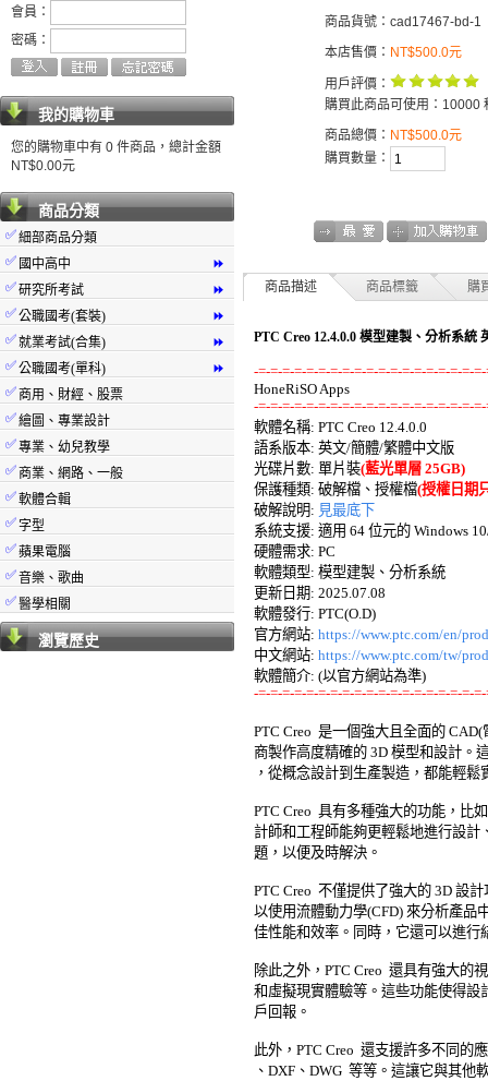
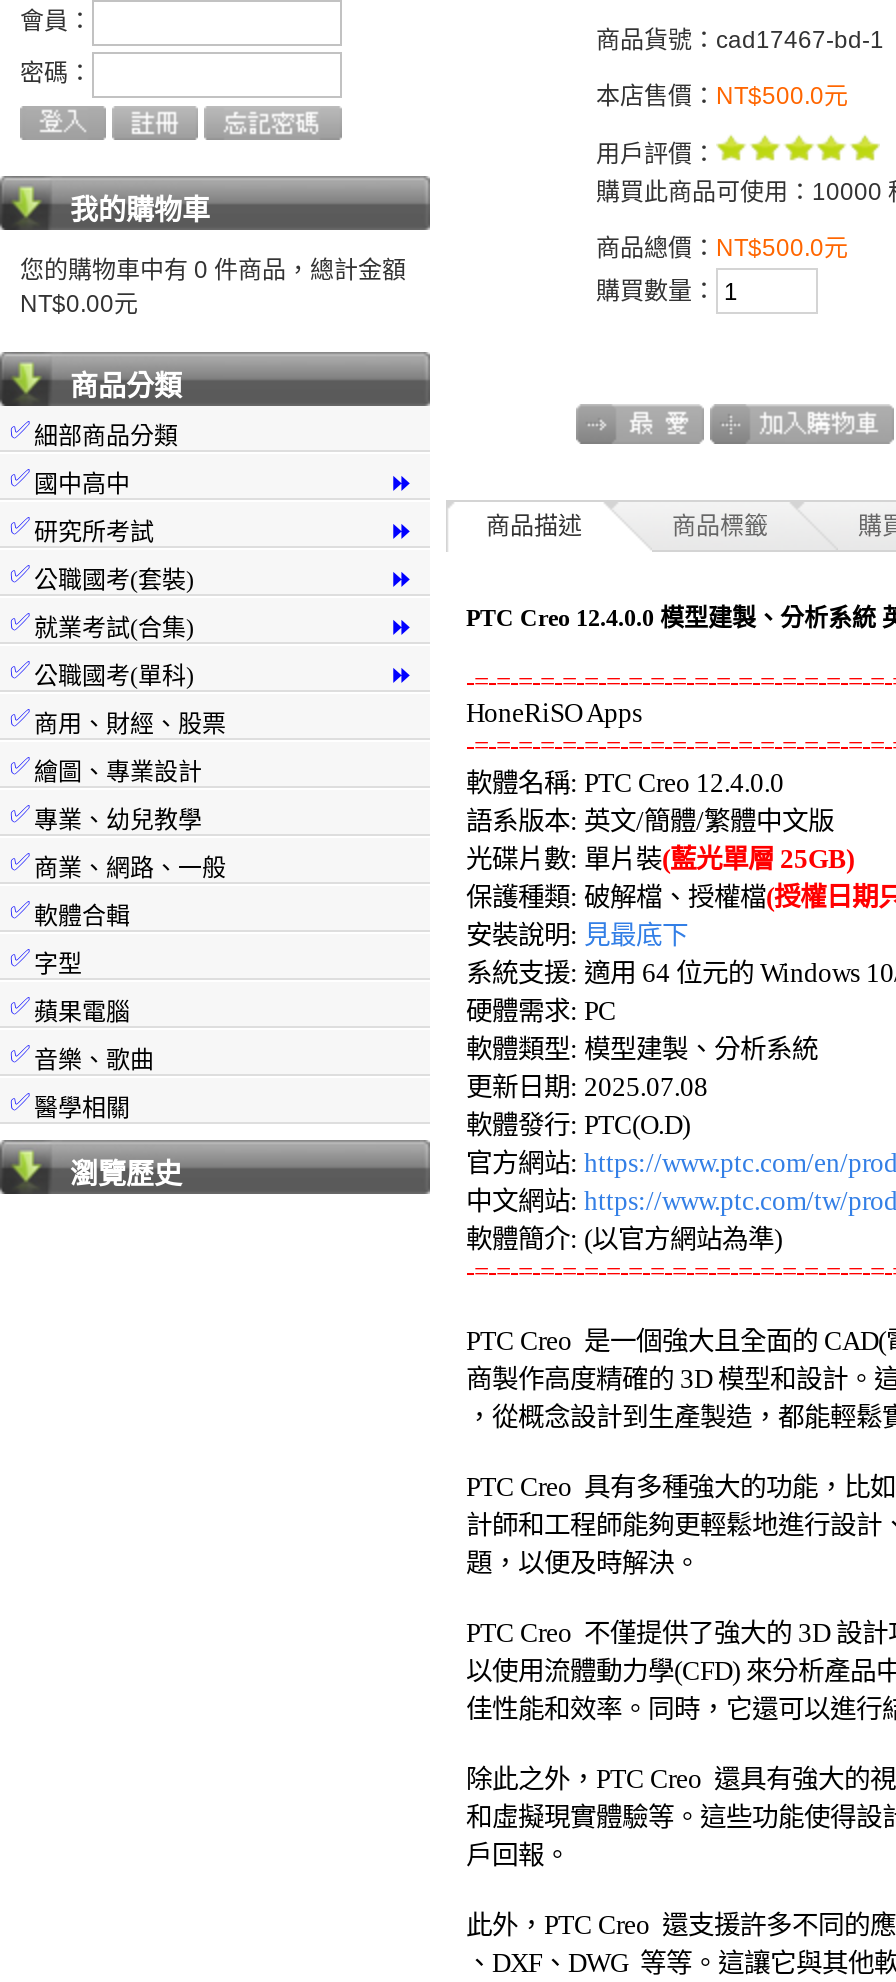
[254,502,375,518] 破解說明:見最底下 -> [466,921,688,951] 安裝說明:見最底下

